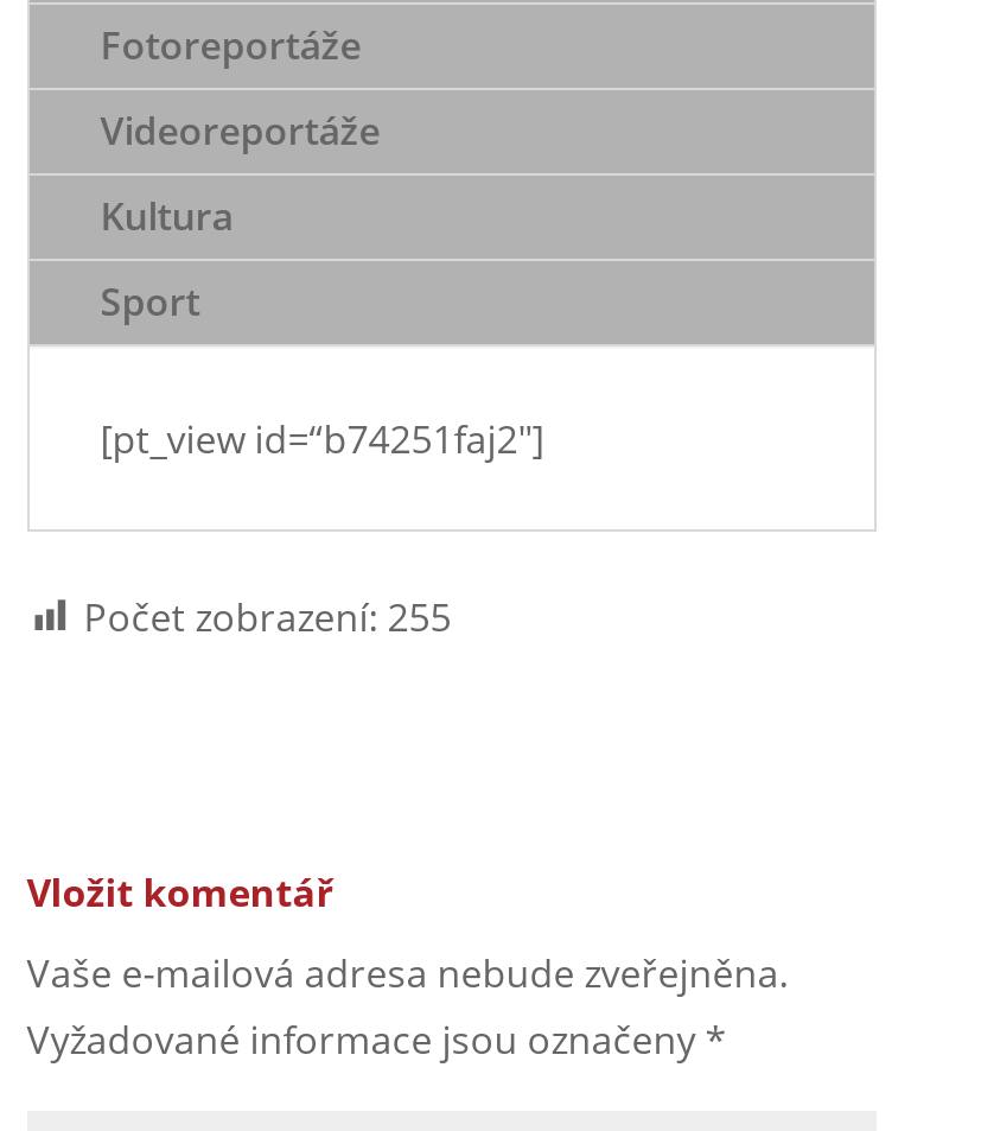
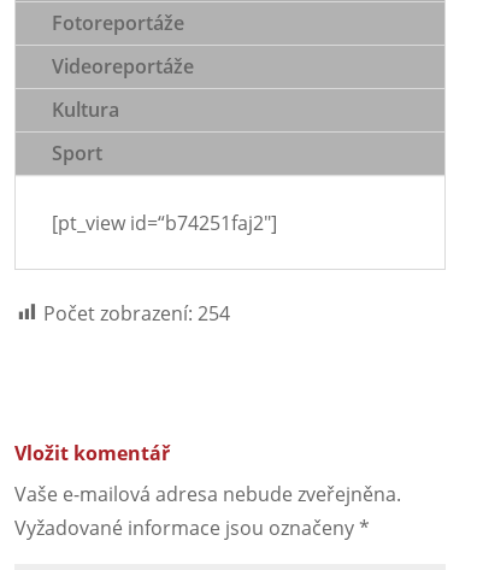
[84,590,451,642] Počet zobrazení: 255 -> [43,300,230,326] Počet zobrazení: 254

